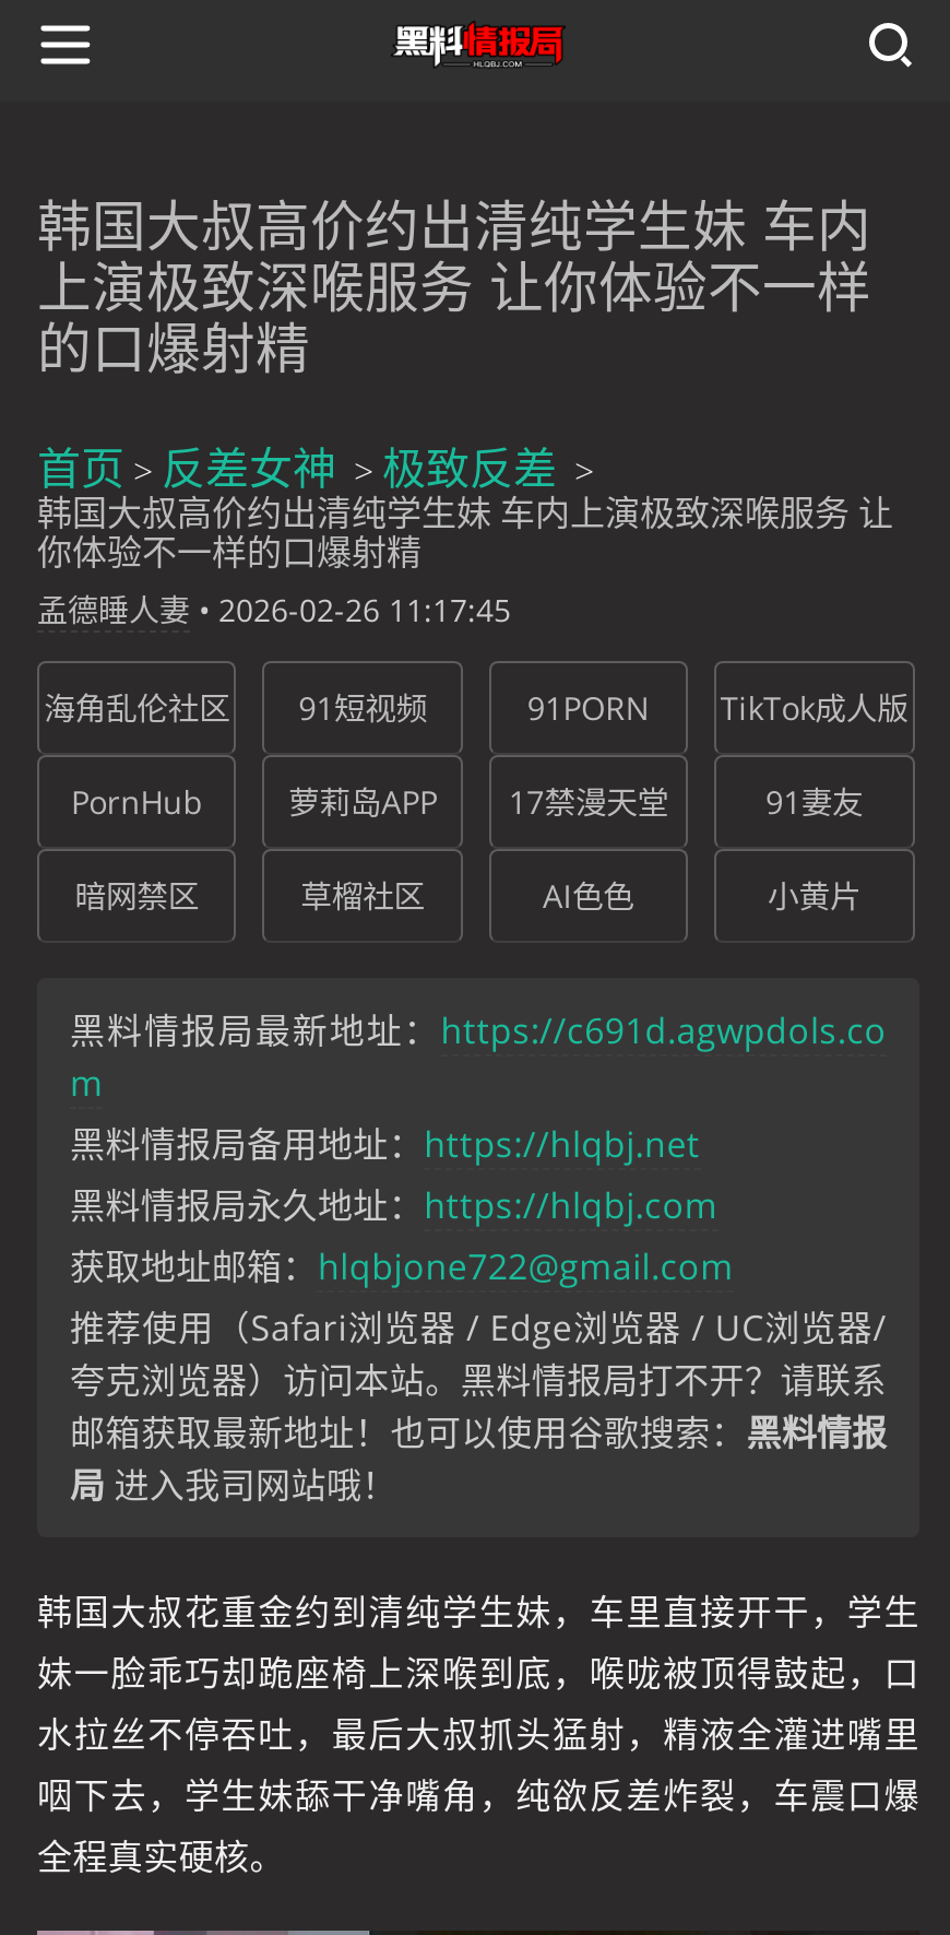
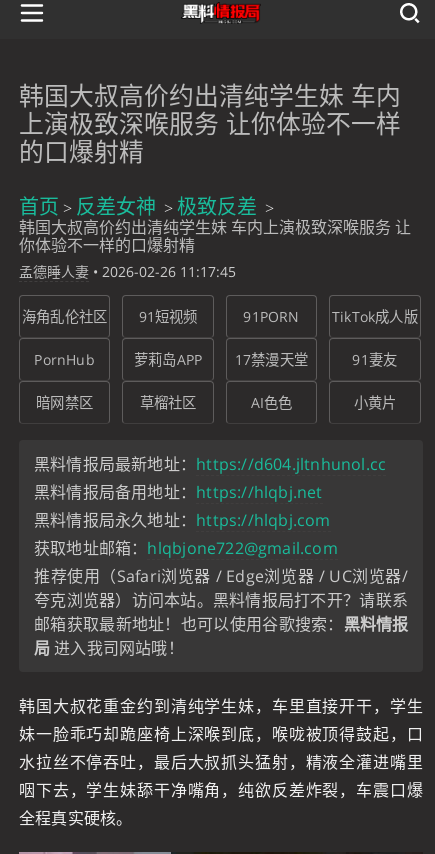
[70,1007,887,1107] 黑料情报局最新地址：https://c691d.agwpdols.co | m -> [34,453,386,475] 黑料情报局最新地址：https://d604.jltnhunol.cc

